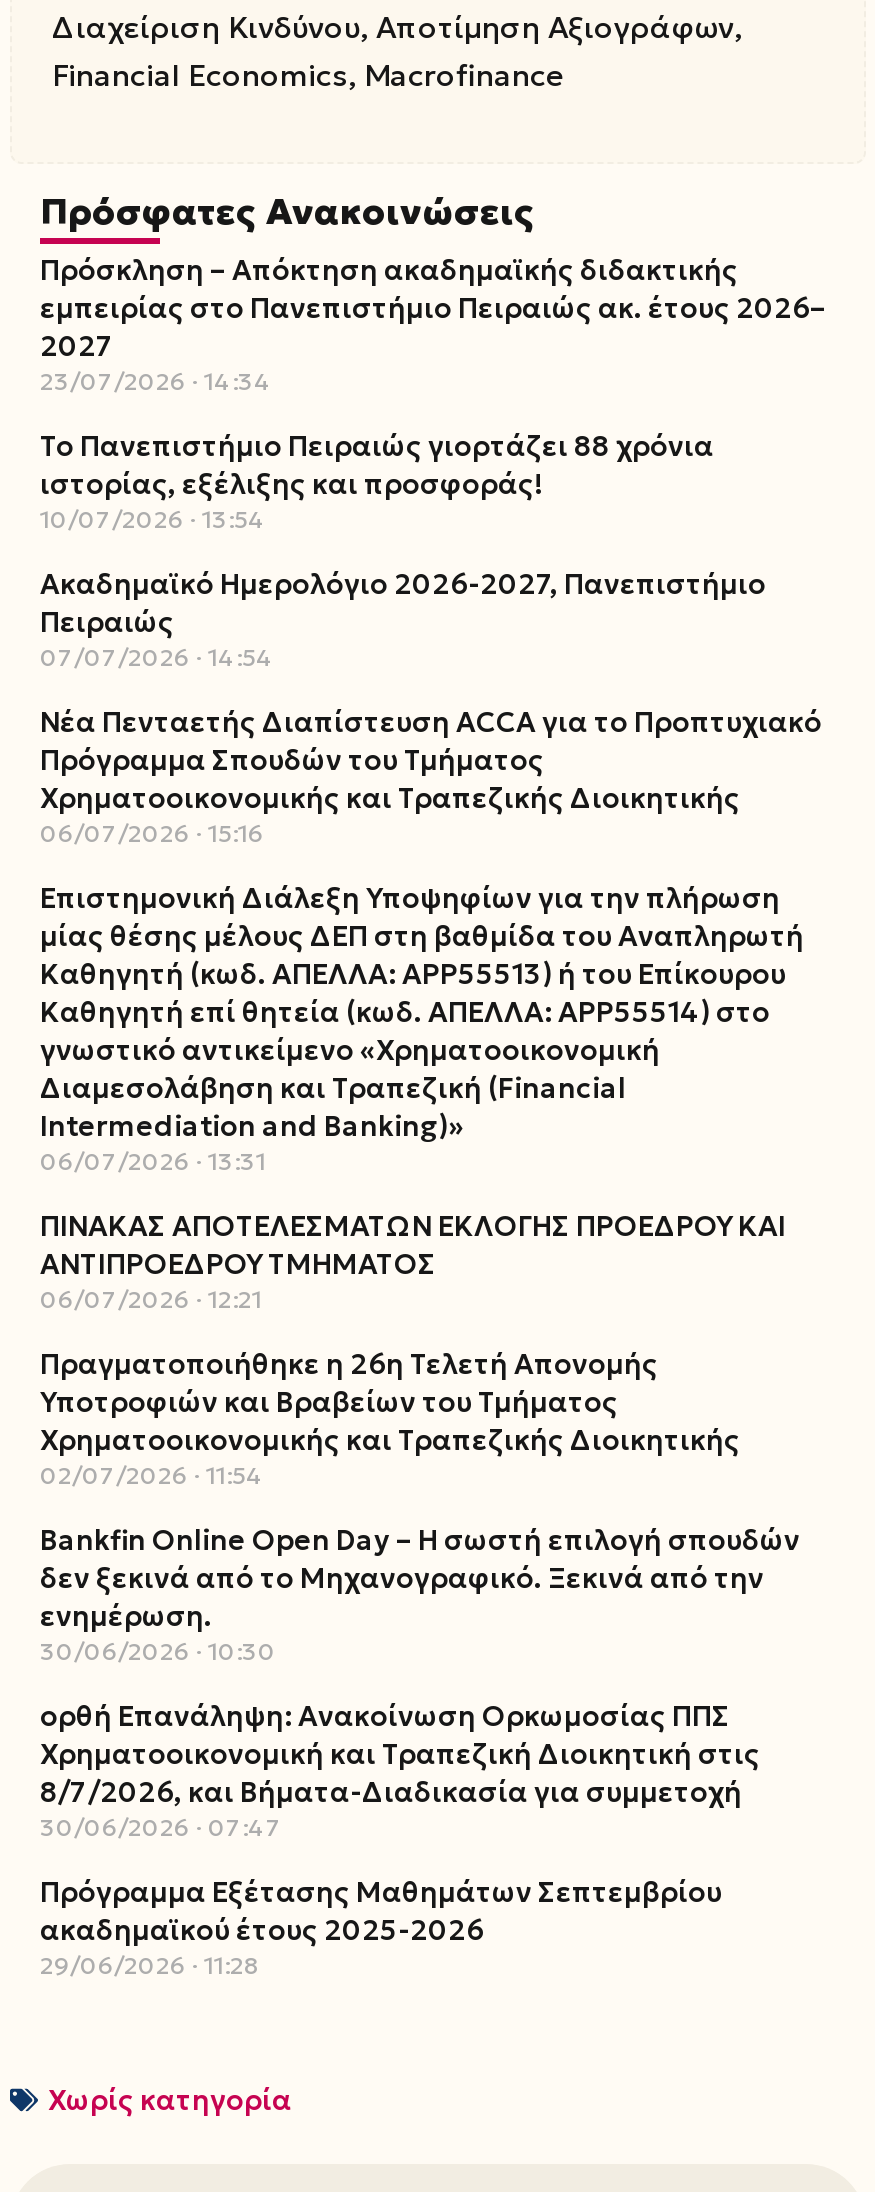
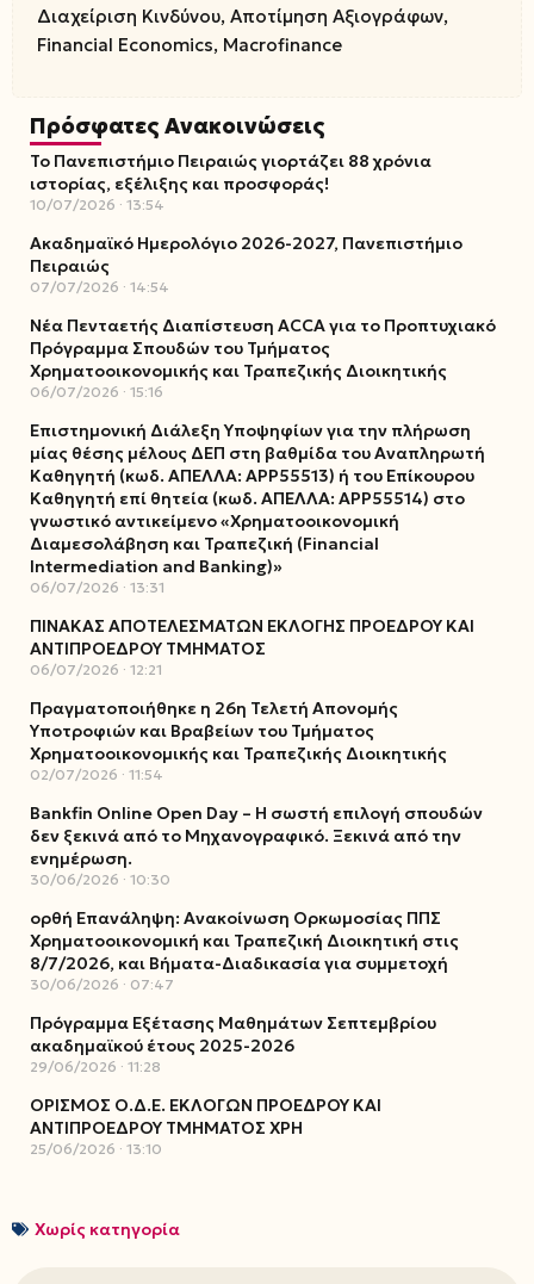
[40,252,826,396] Πρόσκληση – Απόκτηση ακαδημαϊκής διδακτικής | εμπειρίας στο Πανεπιστήμιο Πειραιώς ακ. έτους 2026– | 2027 | 23/07/2026 14:34 -> none
moved [40,428,822,1980] -> [30,150,496,1075]: Το Πανεπιστήμιο Πειραιώς γιορτάζει 88 χρόνια | ιστορίας, εξέλιξης και προσφοράς! | 10/07/2026 13:54 | ... | ακαδημαϊκού έτους 2025-2026 | 29/06/2026 11:28
none -> [30,1094,381,1158] ΟΡΙΣΜΟΣ Ο.Δ.Ε. ΕΚΛΟΓΩΝ ΠΡΟΕΔΡΟΥ ΚΑΙ | ΑΝΤΙΠΡΟΕΔΡΟΥ ΤΜΗΜΑΤΟΣ ΧΡΗ | 25/06/2026 13:10

